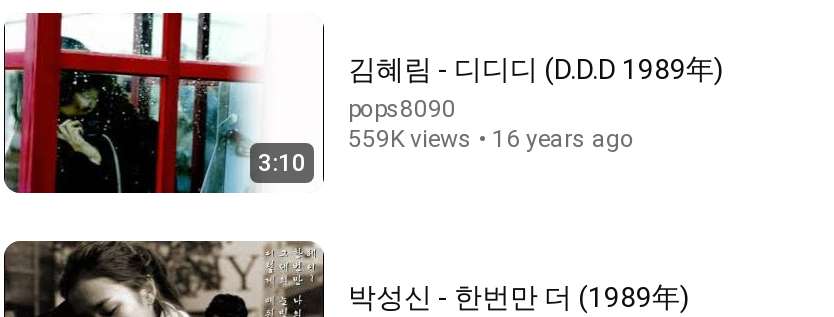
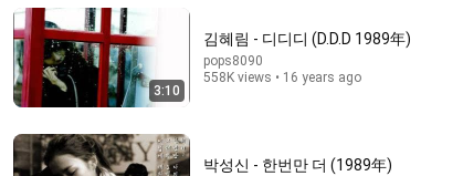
[348,124,634,152] 559K views • 16 years ago -> [203,69,361,85] 558K views • 16 years ago

